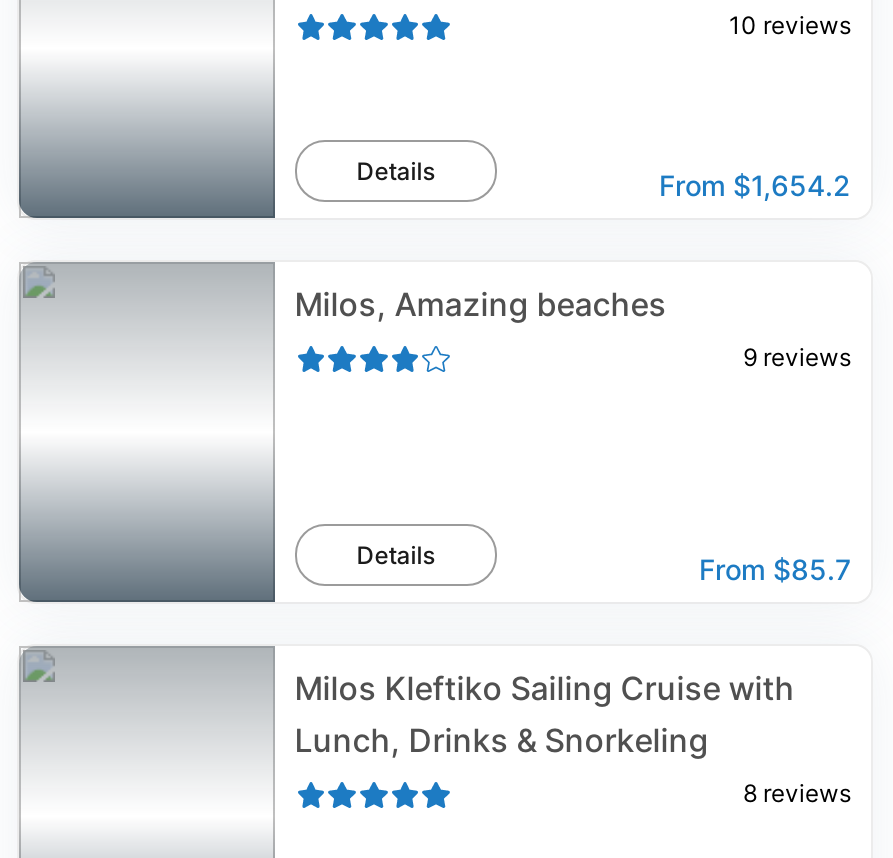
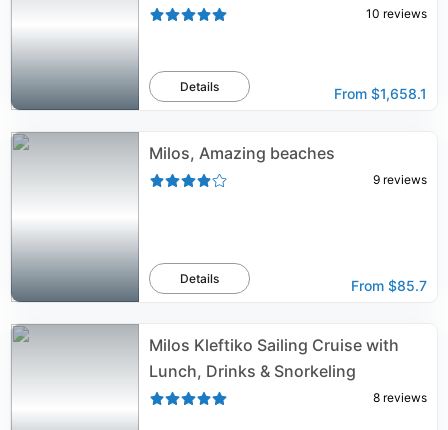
[659,168,851,202] From $1,654.2 -> [334,85,427,102] From $1,658.1

